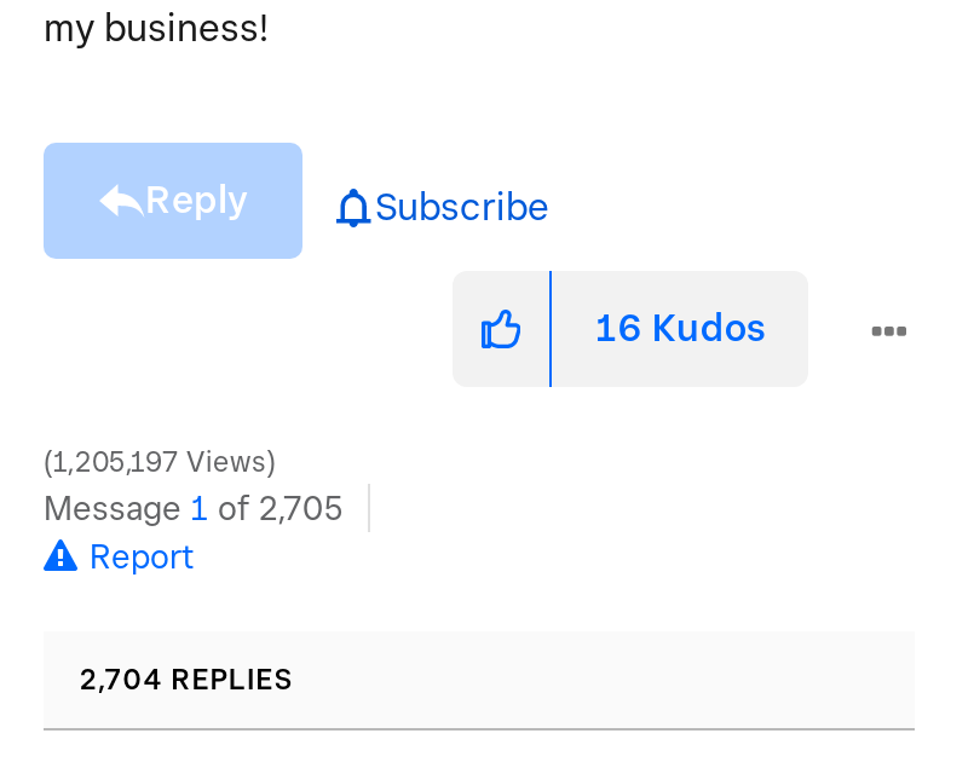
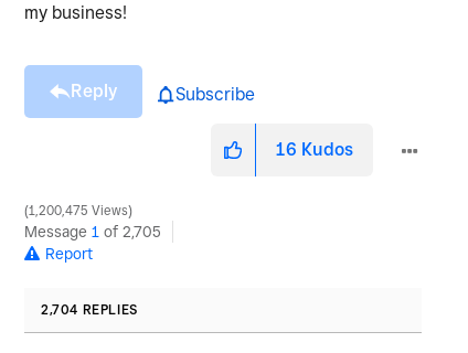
[46,446,273,480] 1,205,197 Views -> [25,203,131,219] 1,200,475 Views

